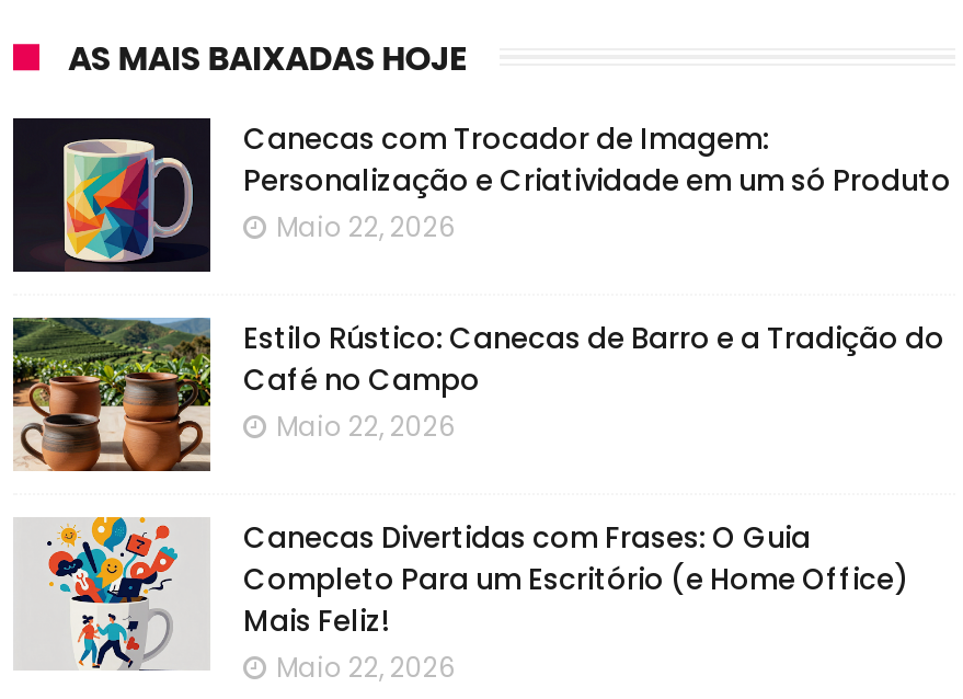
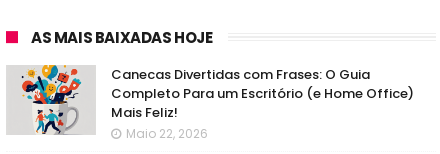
[11,116,951,445] [image] | Canecas com Trocador de Imagem: | Personalização e Criatividade em um só Produto | Maio 22, 2026 | Estilo Rústico: Canecas de Barro e a Tradição do | Café no Campo | Maio 22, 2026 -> none
[11,316,213,473] [image] -> none

